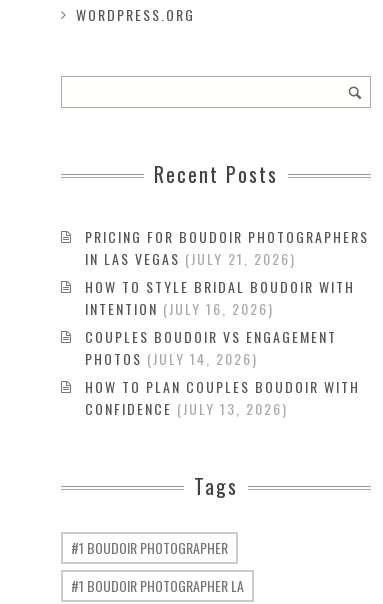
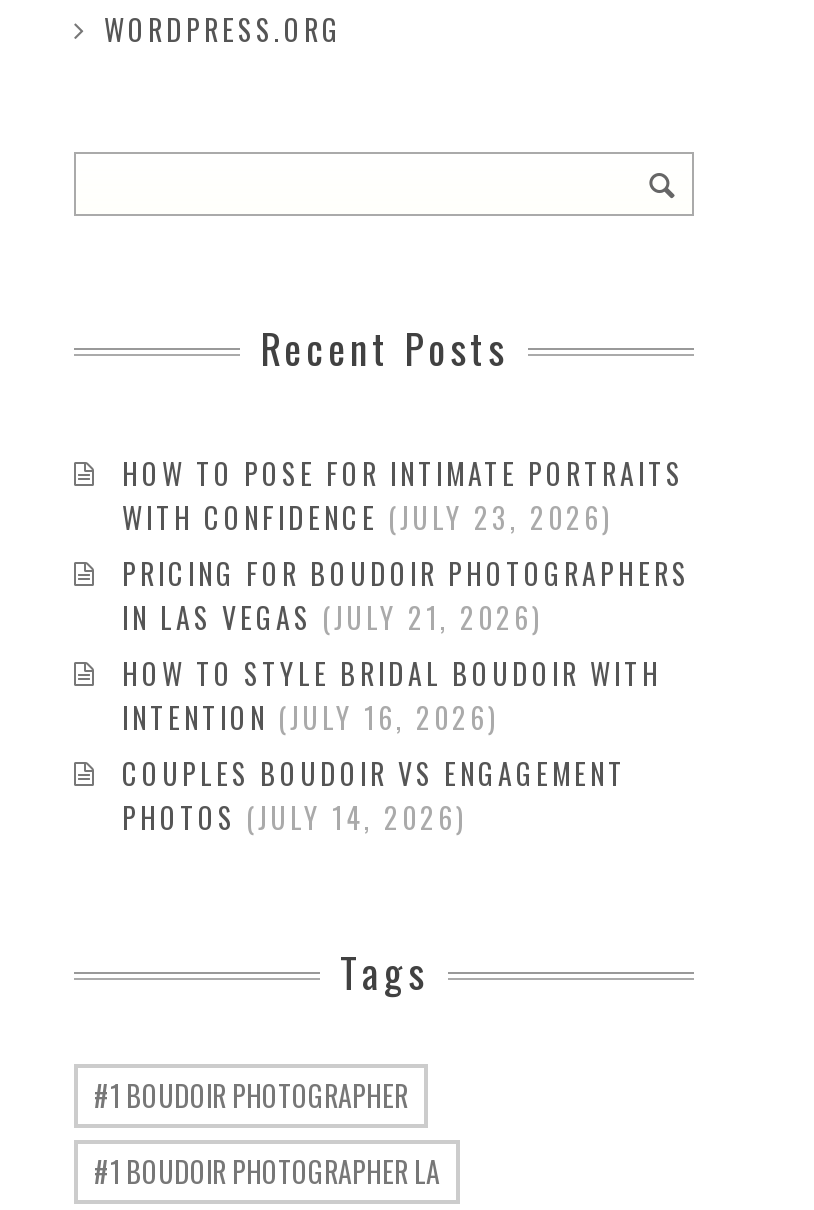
none -> [122,451,684,537] HOW TO POSE FOR INTIMATE PORTRAITS | WITH CONFIDENCE JULY 23, 2026
moved [85,226,369,369] -> [122,551,690,837]: PRICING FOR BOUDOIR PHOTOGRAPHERS | IN LAS VEGAS JULY 21, 2026 | HOW TO STYLE BRIDAL BOUDOIR WITH | INTENTION JULY 16, 2026 | COUPLES BOUDOIR VS ENGAGEMENT | PHOTOS JULY 14, 2026
[85,376,360,419] HOW TO PLAN COUPLES BOUDOIR WITH | CONFIDENCE JULY 13, 2026 -> none

